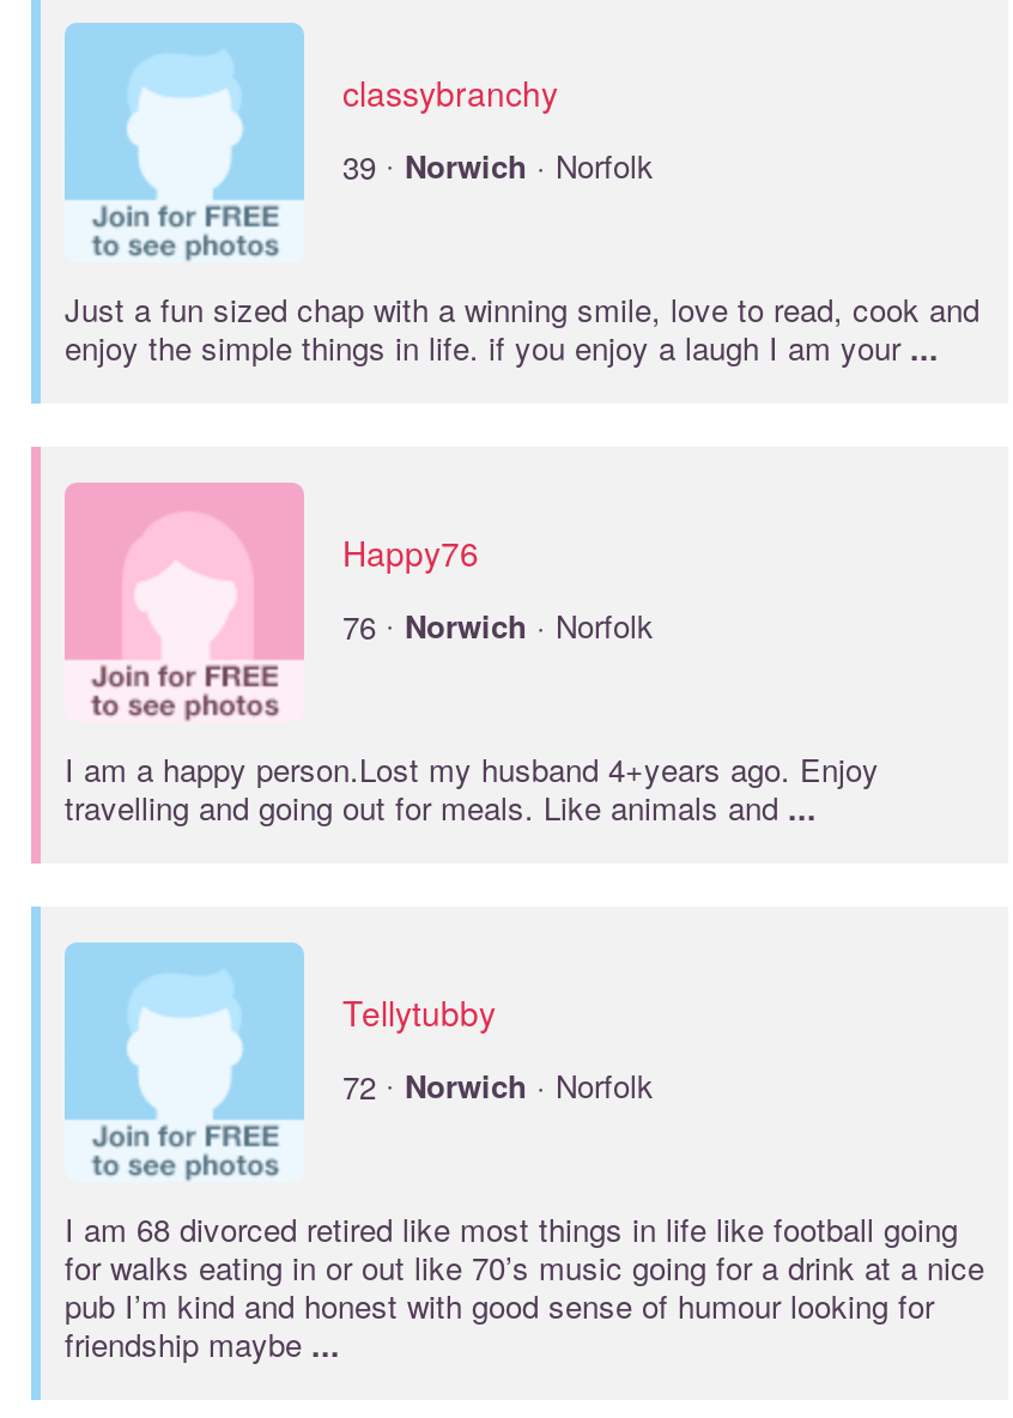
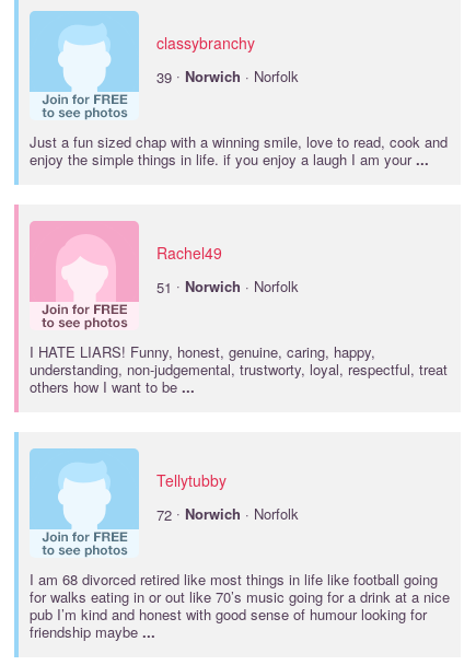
[342,527,479,575] Happy76 -> [156,241,222,263] Rachel49
[342,599,654,649] 76 · Norwich · Norfolk -> [156,274,299,297] 51 · Norwich · Norfolk
[65,746,879,830] I am a happy person.Lost my husband 4+years ago. Enjoy | travelling and going out for meals. Like animals and... -> [30,341,448,397] I HATE LIARS! Funny, honest, genuine, caring, happy, | understanding, non-judgemental, trustworty, loyal, respectful, treat | others how I want to be...

